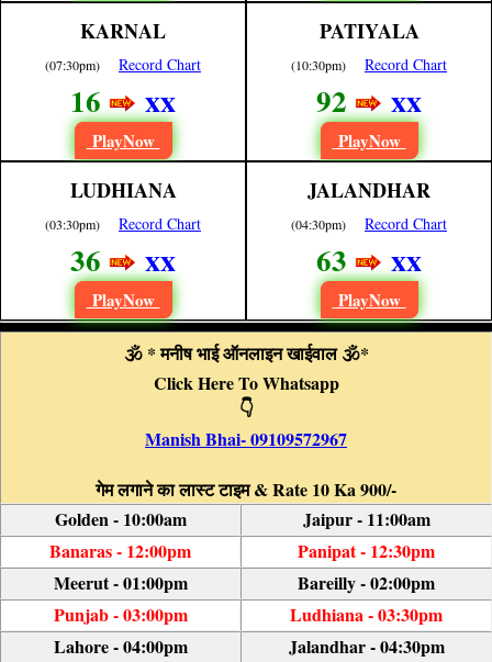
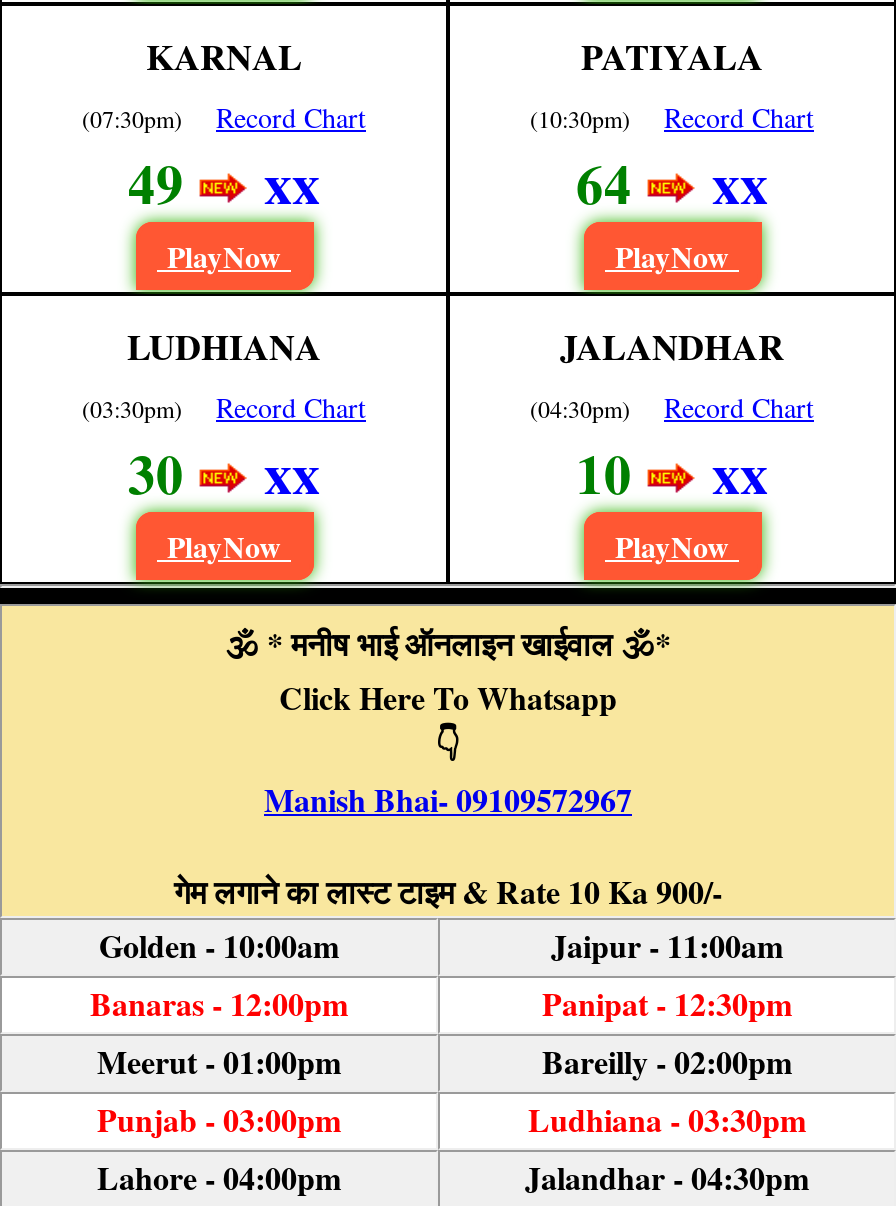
[70,78,176,123] 16 xx -> [128,142,320,224] 49 xx
[316,78,422,123] 92 xx -> [576,142,768,224] 64 xx
[70,237,176,282] 36 xx -> [128,432,320,514] 30 xx
[316,237,422,282] 63 xx -> [576,432,768,514] 10 xx

